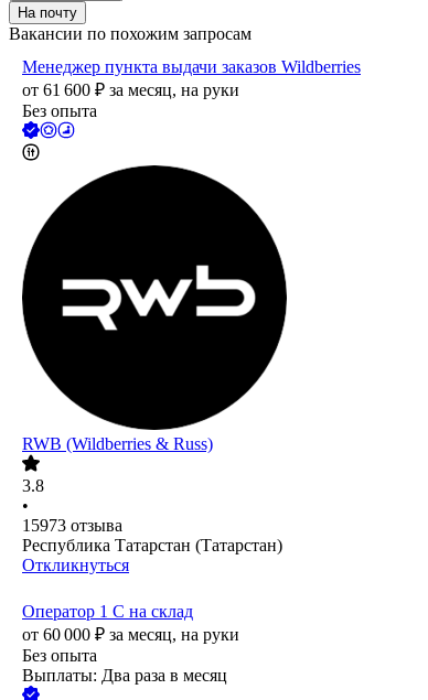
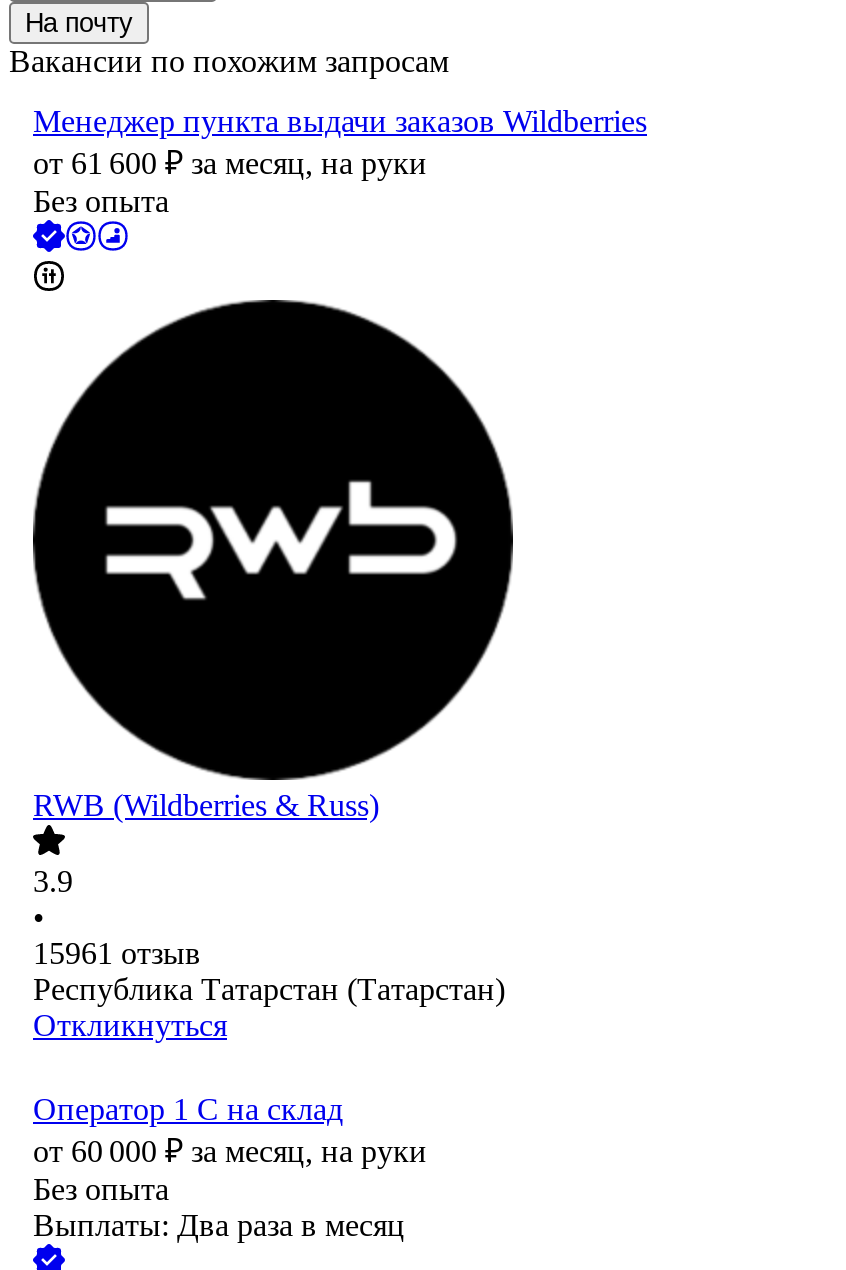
[22,477,44,496] 3.8 -> [33,865,73,899] 3.9
[22,516,122,535] 15973 отзыва -> [33,937,201,971] 15961 отзыв

